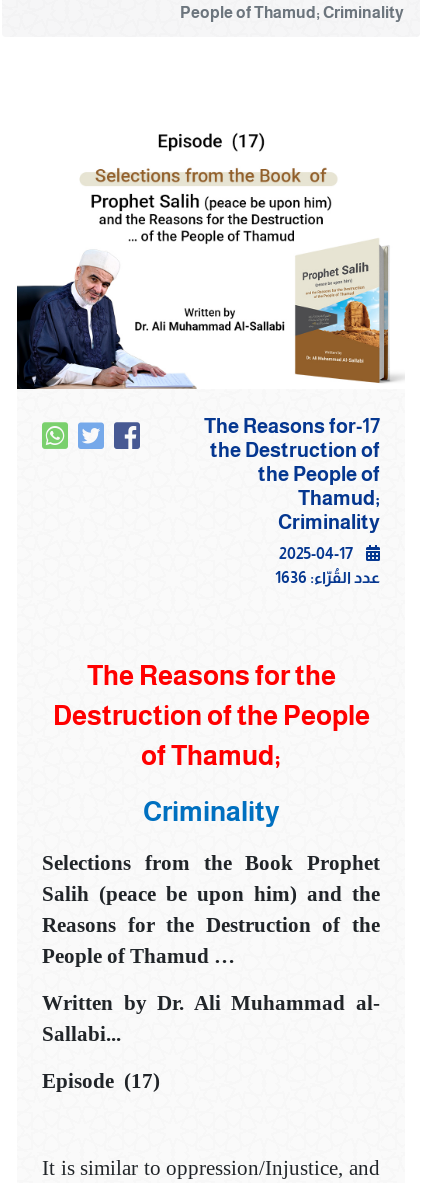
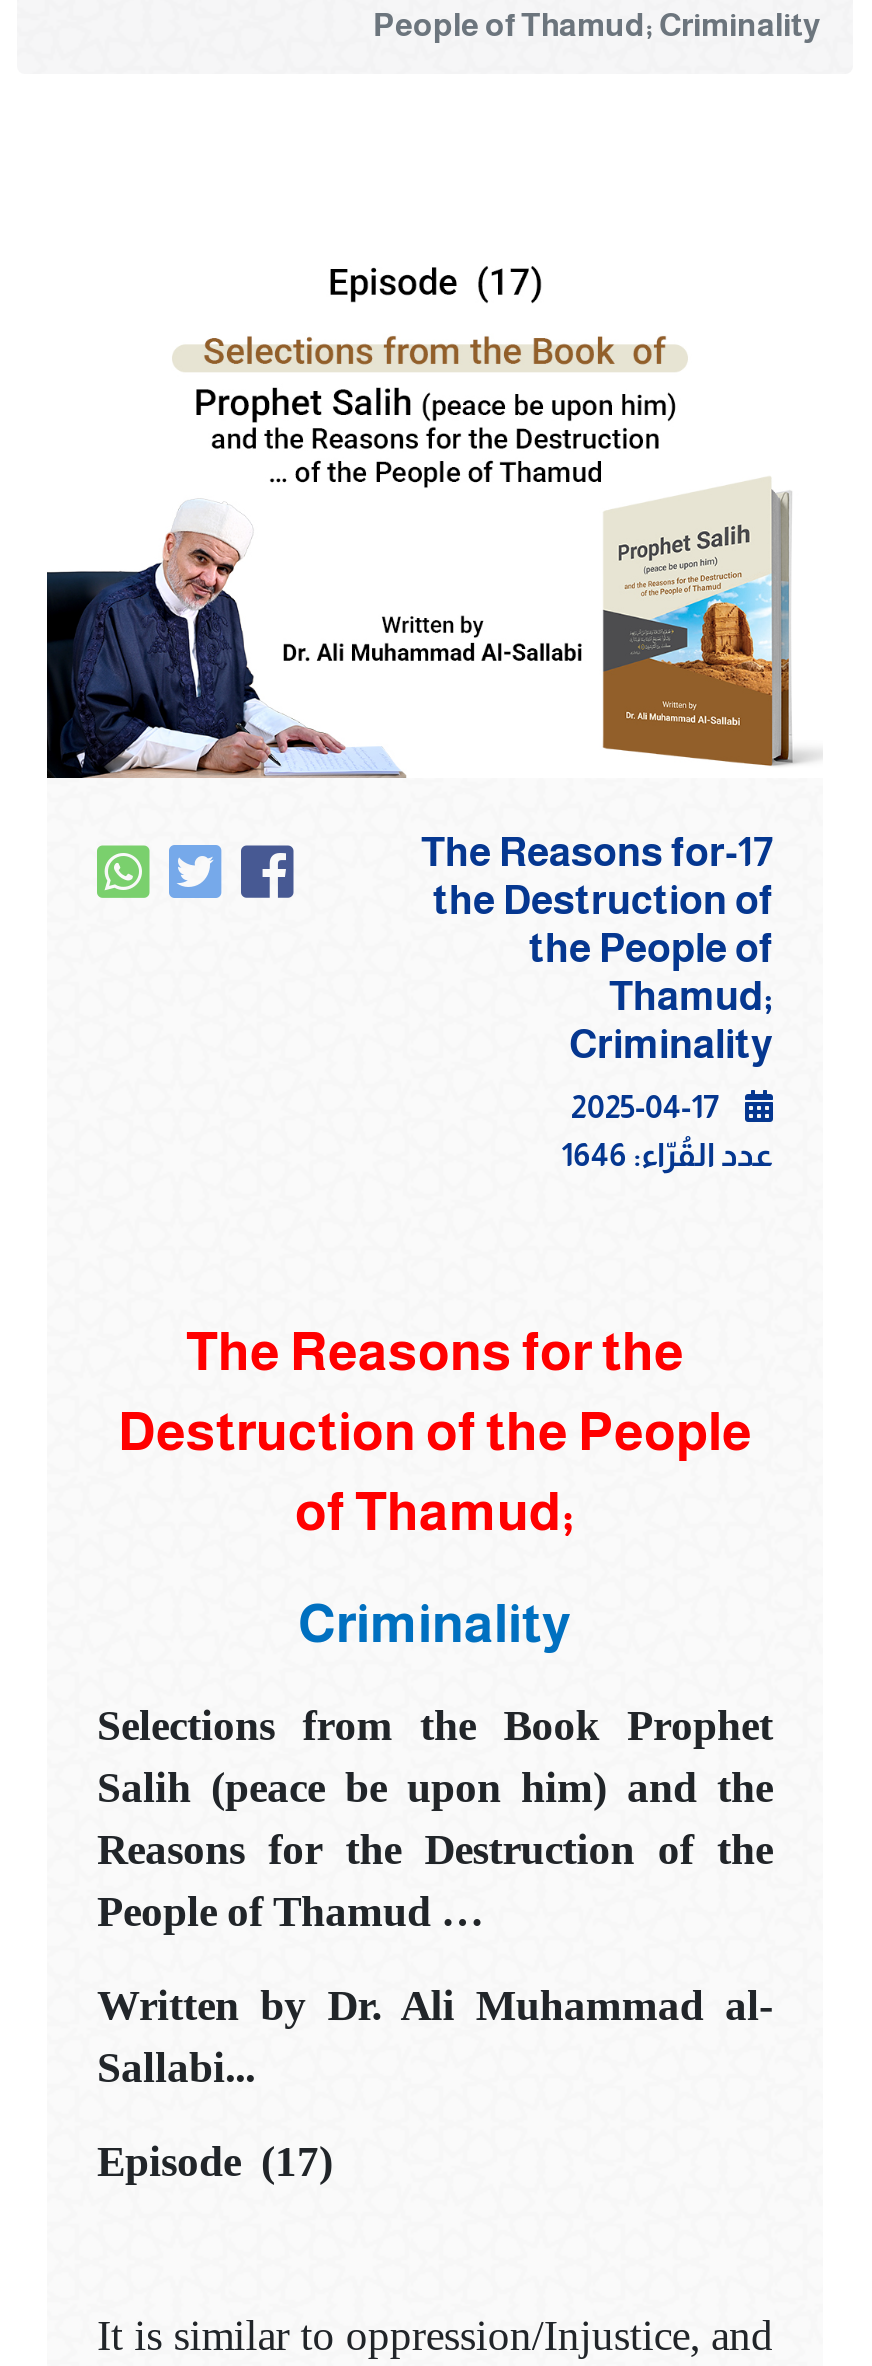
[275,569,380,586] عدد القُرّاء: 1636 -> [561,1137,773,1171] عدد القُرّاء: 1646

